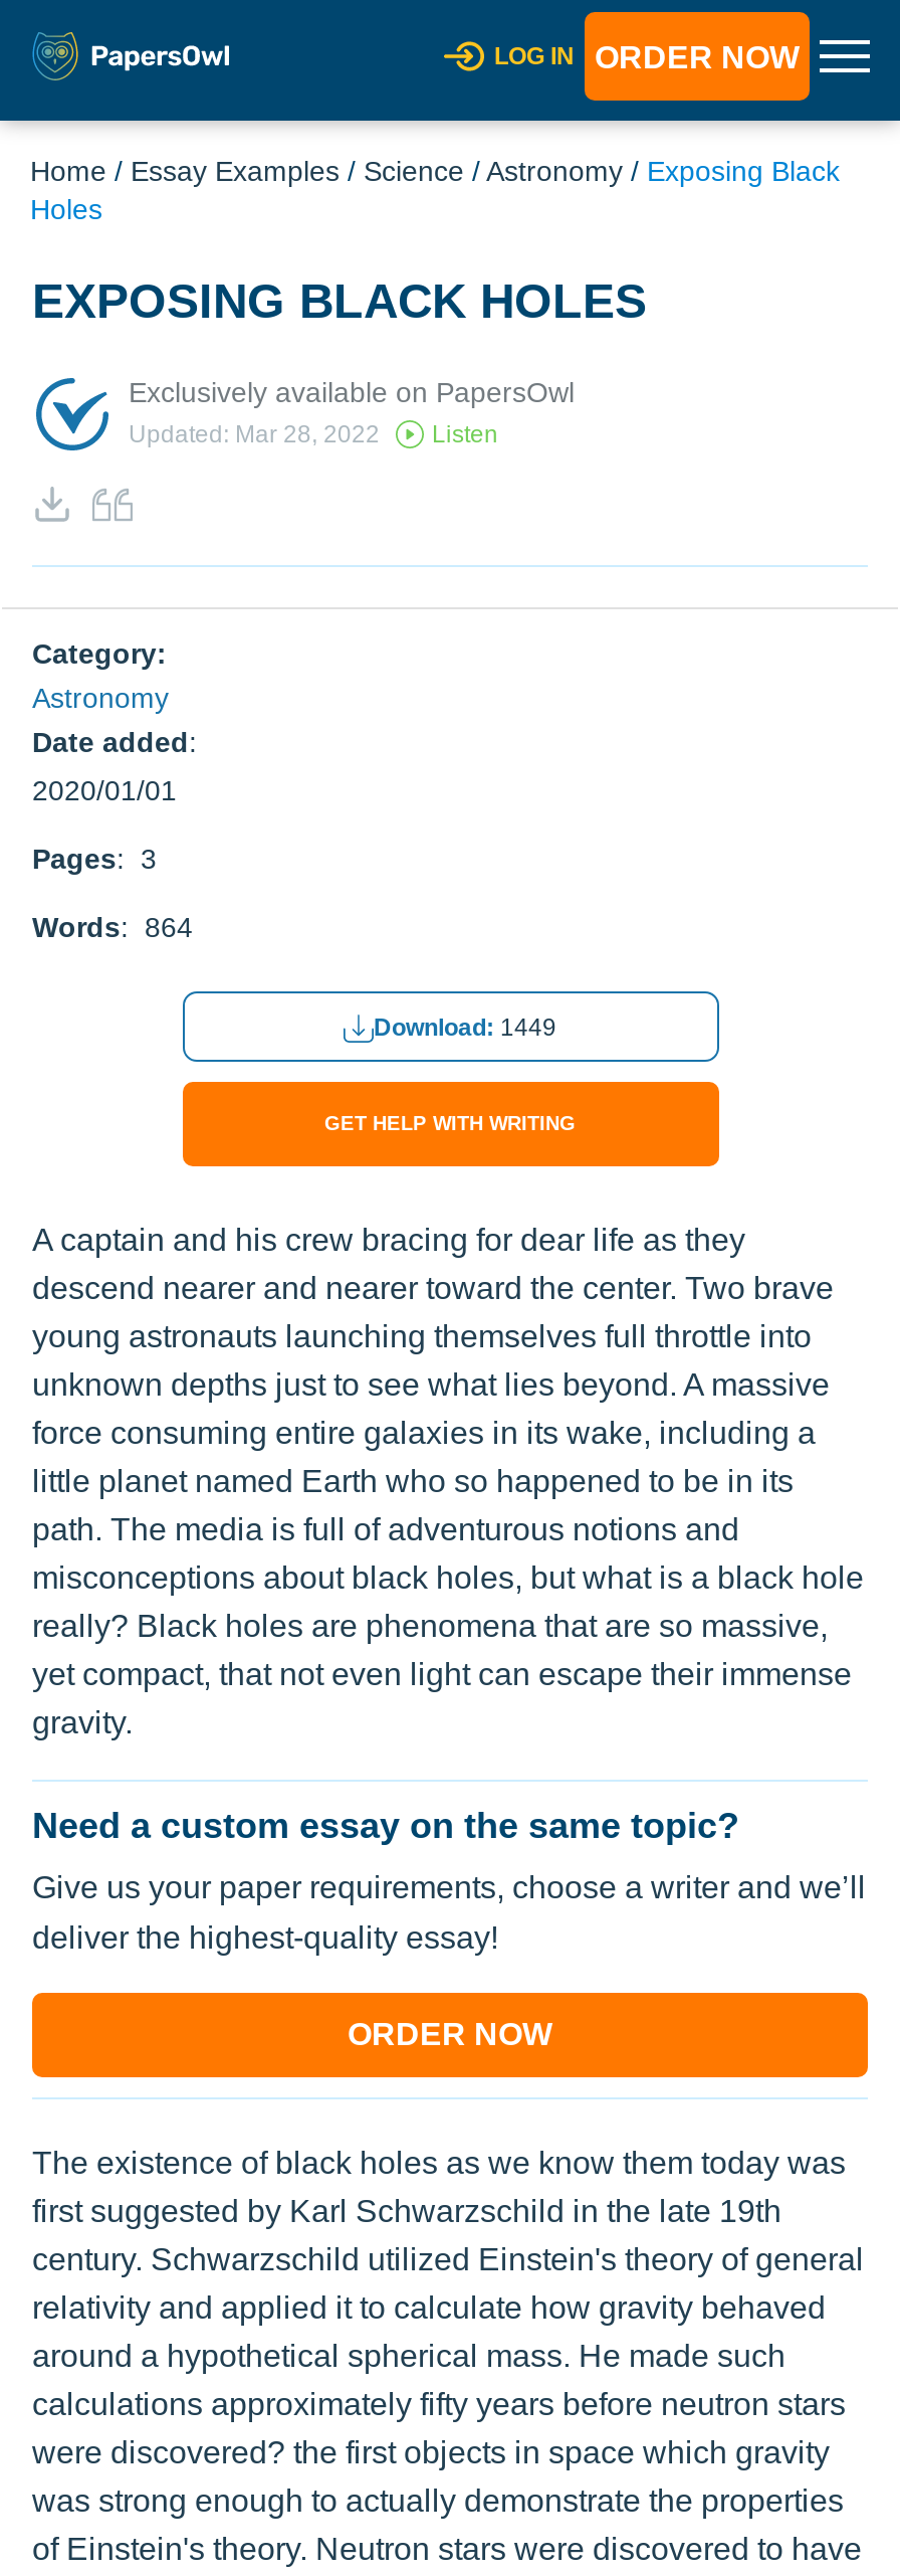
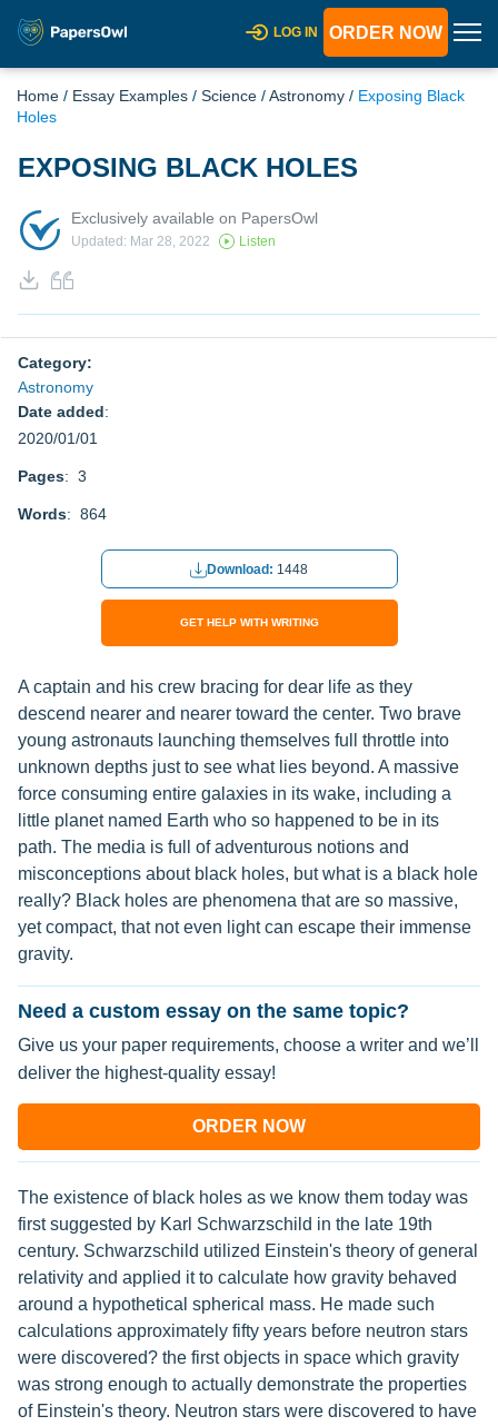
[374,1014,556,1042] Download: 1449 -> [207,562,308,578] Download: 1448

